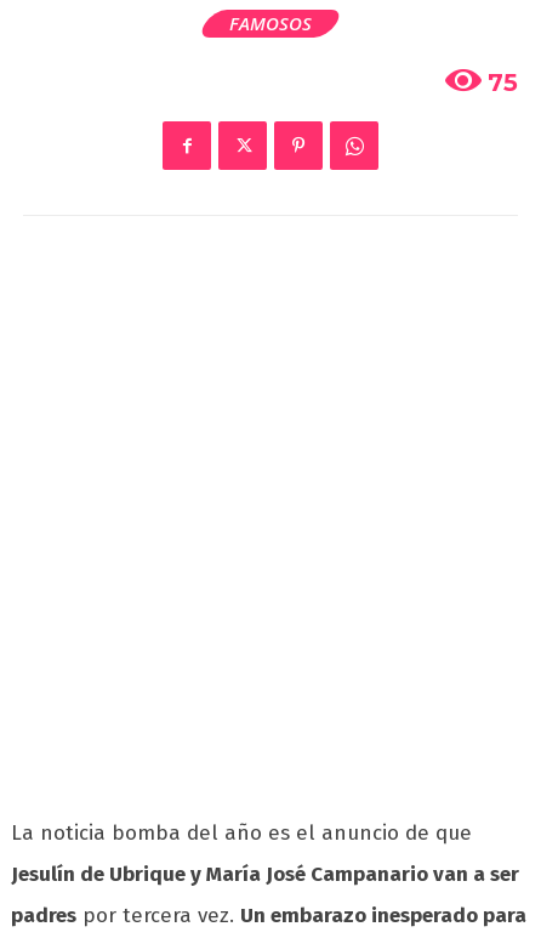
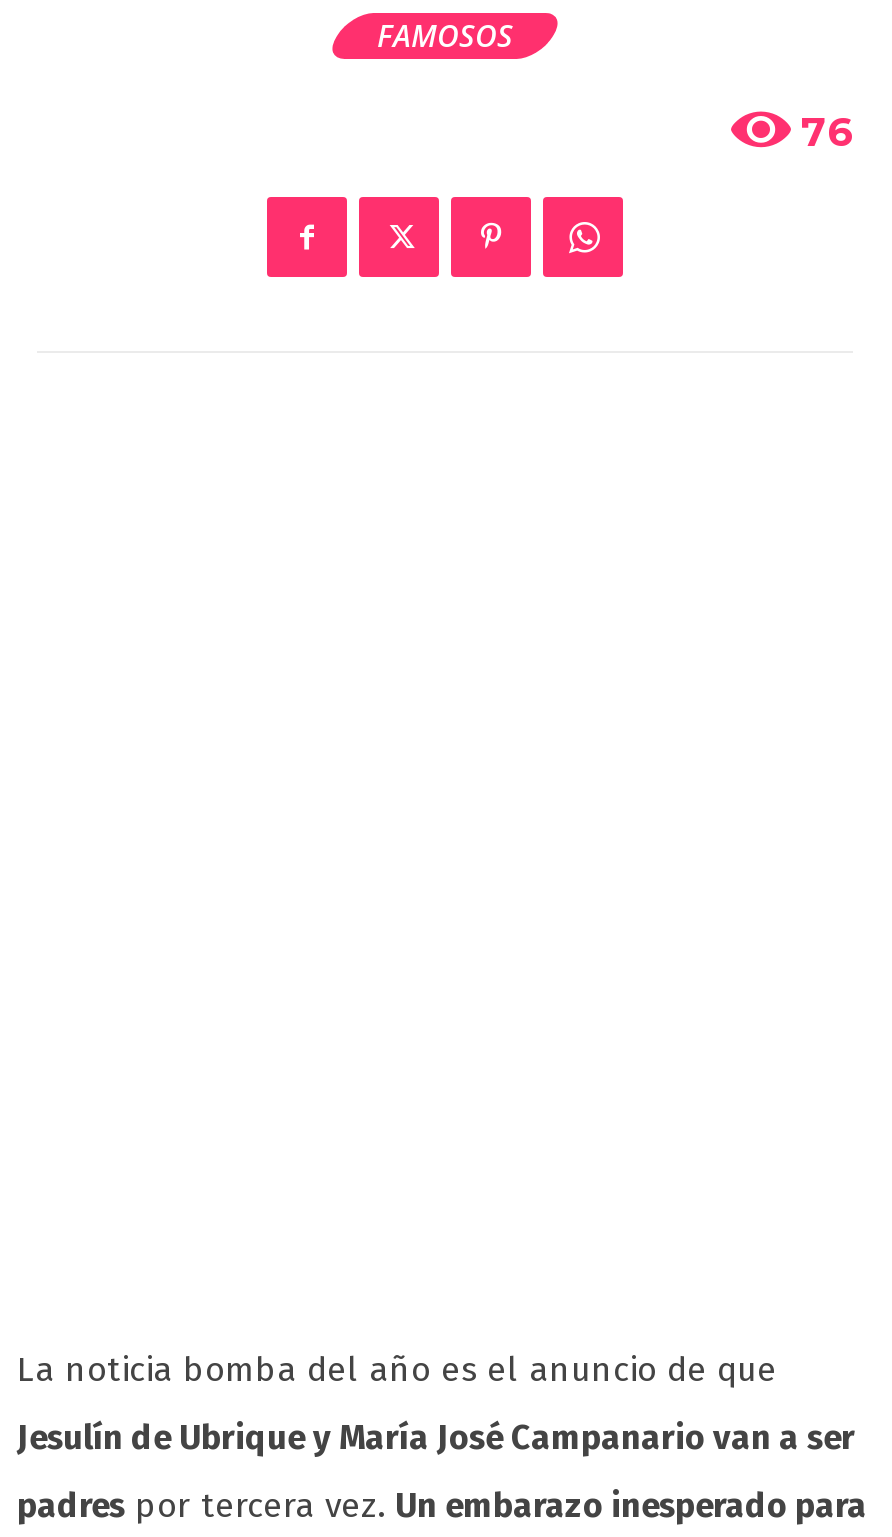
[488,67,518,97] 75 -> [801,108,853,156] 76

